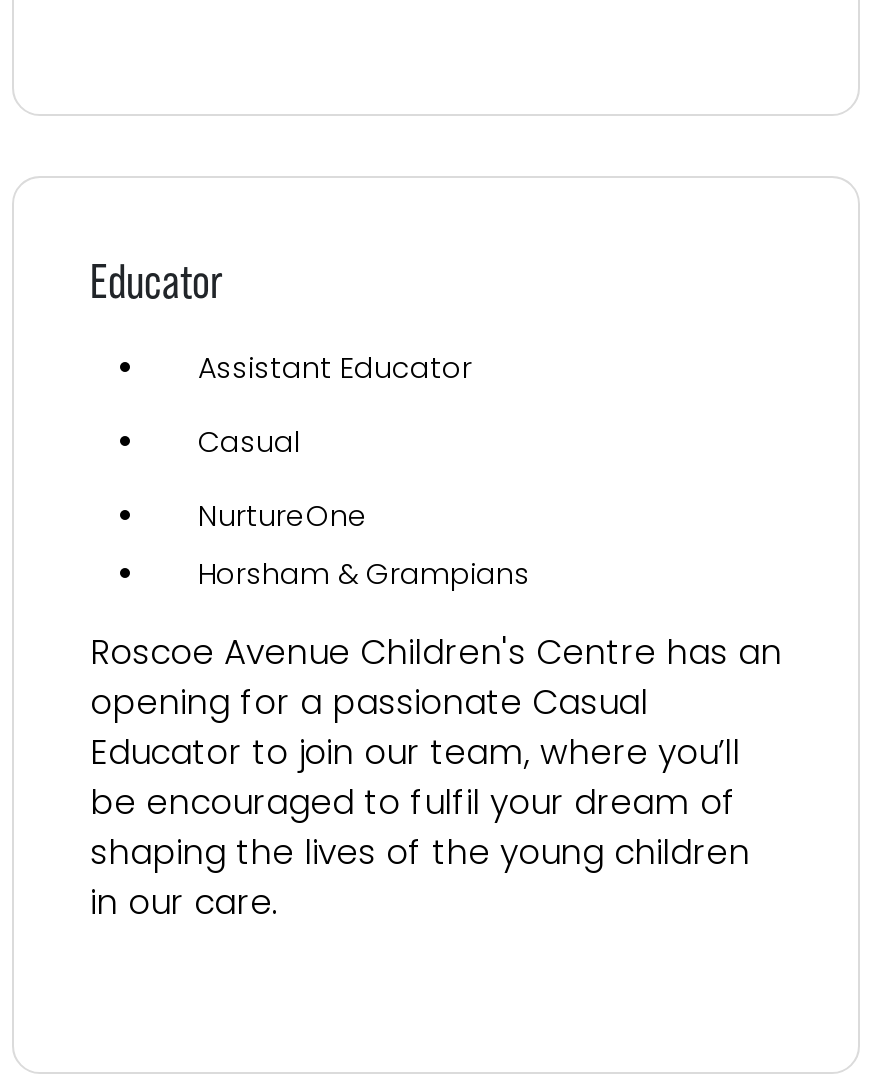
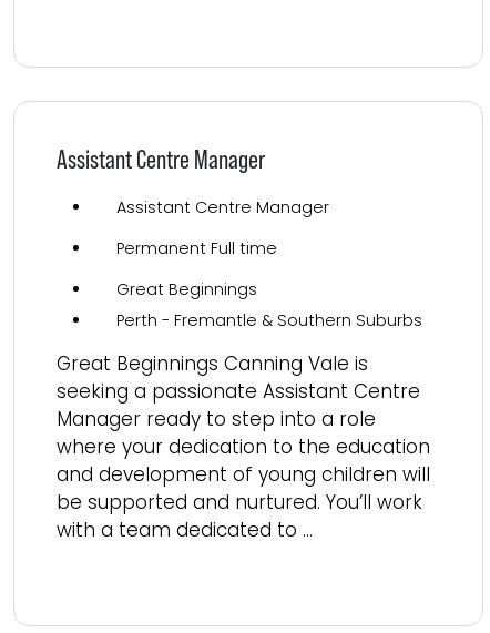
[90,255,222,309] Educator -> [57,144,265,174] Assistant Centre Manager
[198,349,472,389] Assistant Educator -> [116,196,329,218] Assistant Centre Manager
[198,423,300,463] Casual -> [116,237,277,259] Permanent Full time
[198,497,530,593] NurtureOne | Horsham & Grampians -> [116,278,422,331] Great Beginnings | Perth - Fremantle & Southern Suburbs
[90,627,782,925] Roscoe Avenue Children's Centre has an | opening for a passionate Casual | Educator to join our team, where you’ll | be encouraged to fulfil your dream of | shaping the lives of the young children | in our care. -> [57,350,430,543] Great Beginnings Canning Vale is | seeking a passionate Assistant Centre | Manager ready to step into a role | where your dedication to the education | and development of young children will | be supported and nurtured. You’ll work | with a team dedicated to ...

